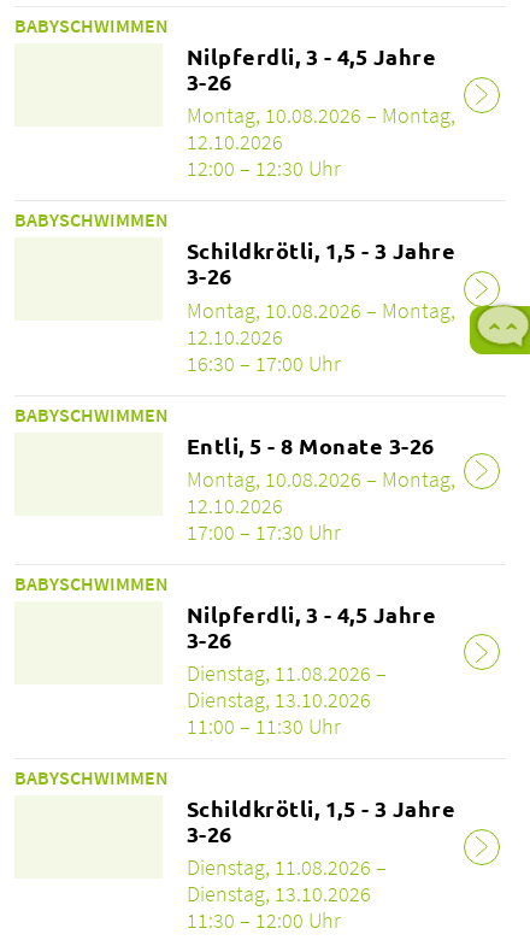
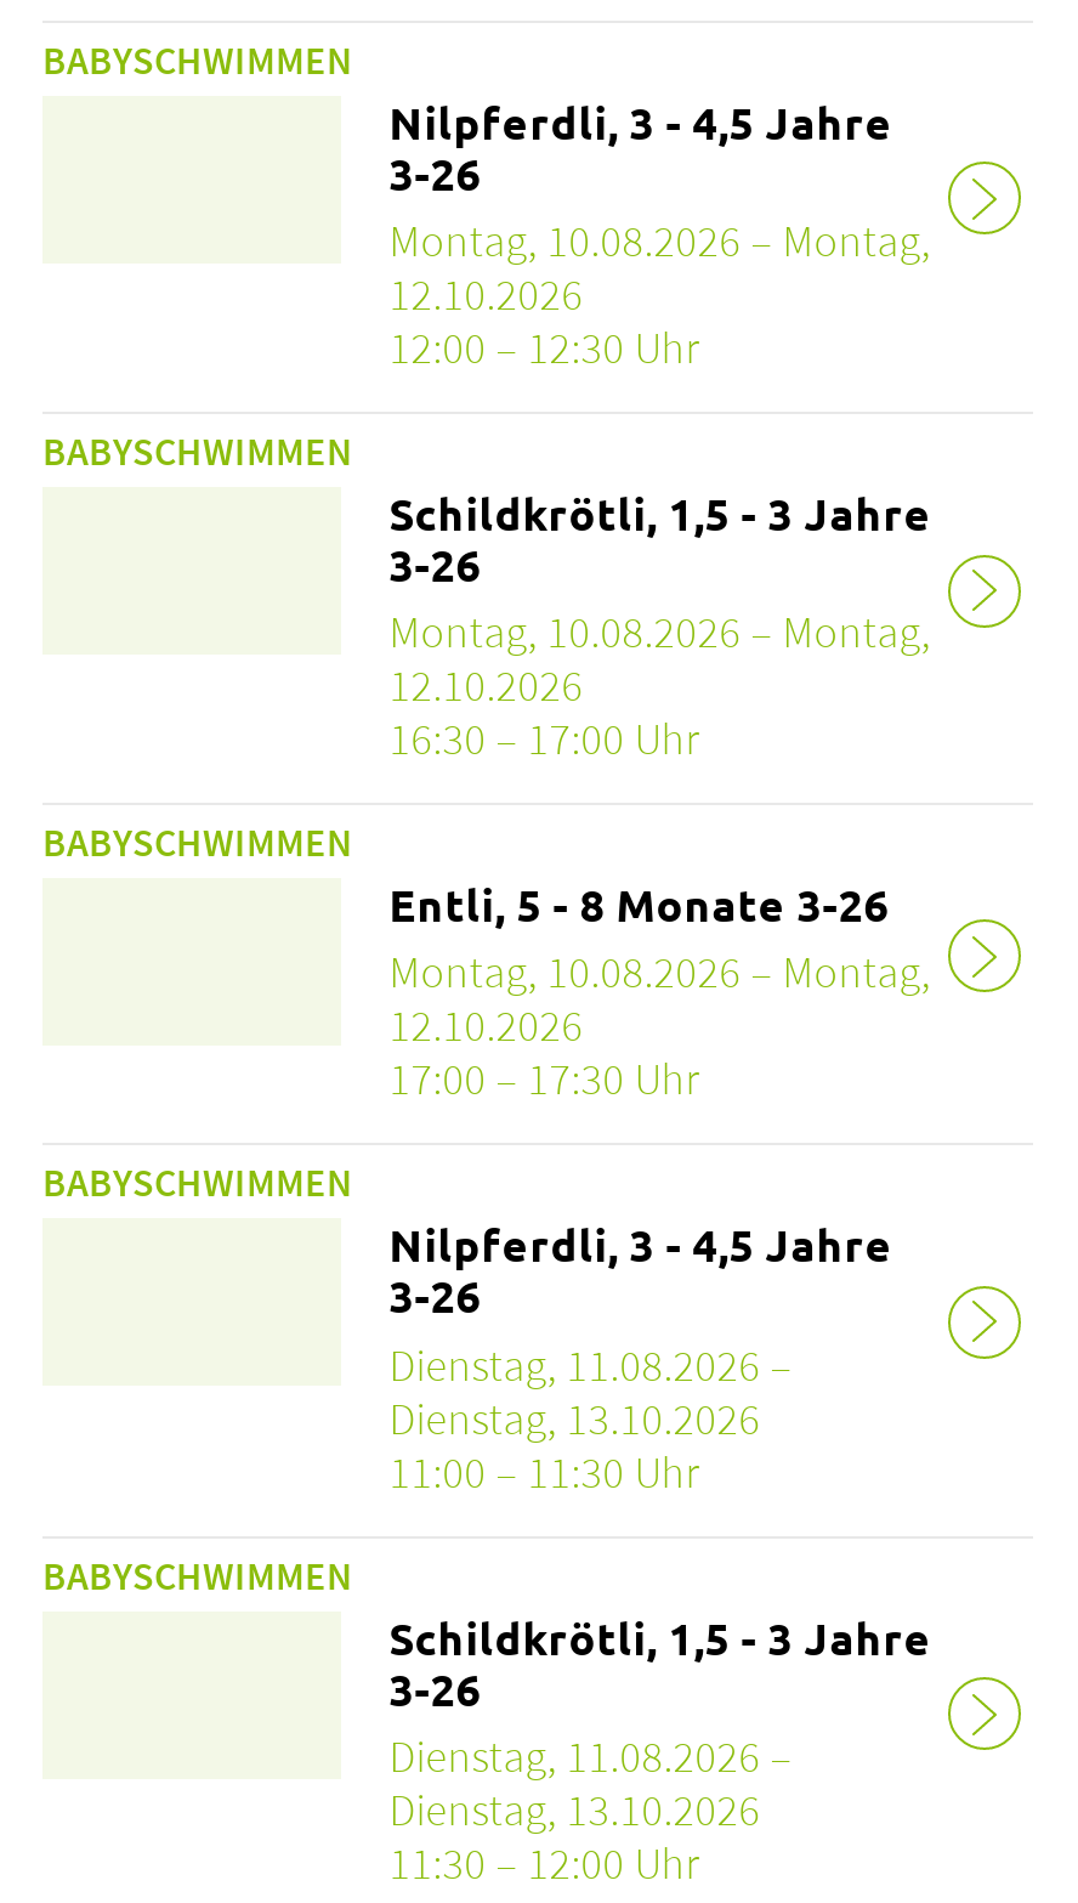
[469,302,526,356] [image] -> none

